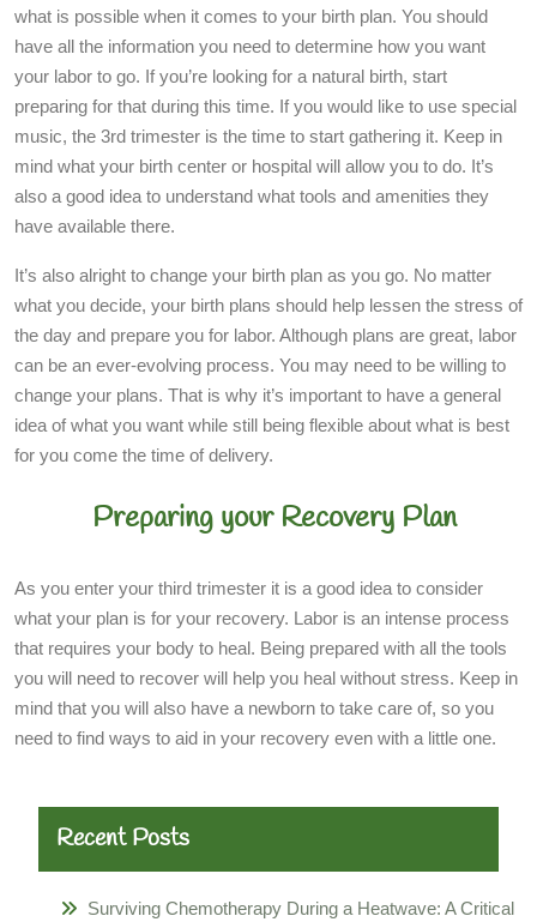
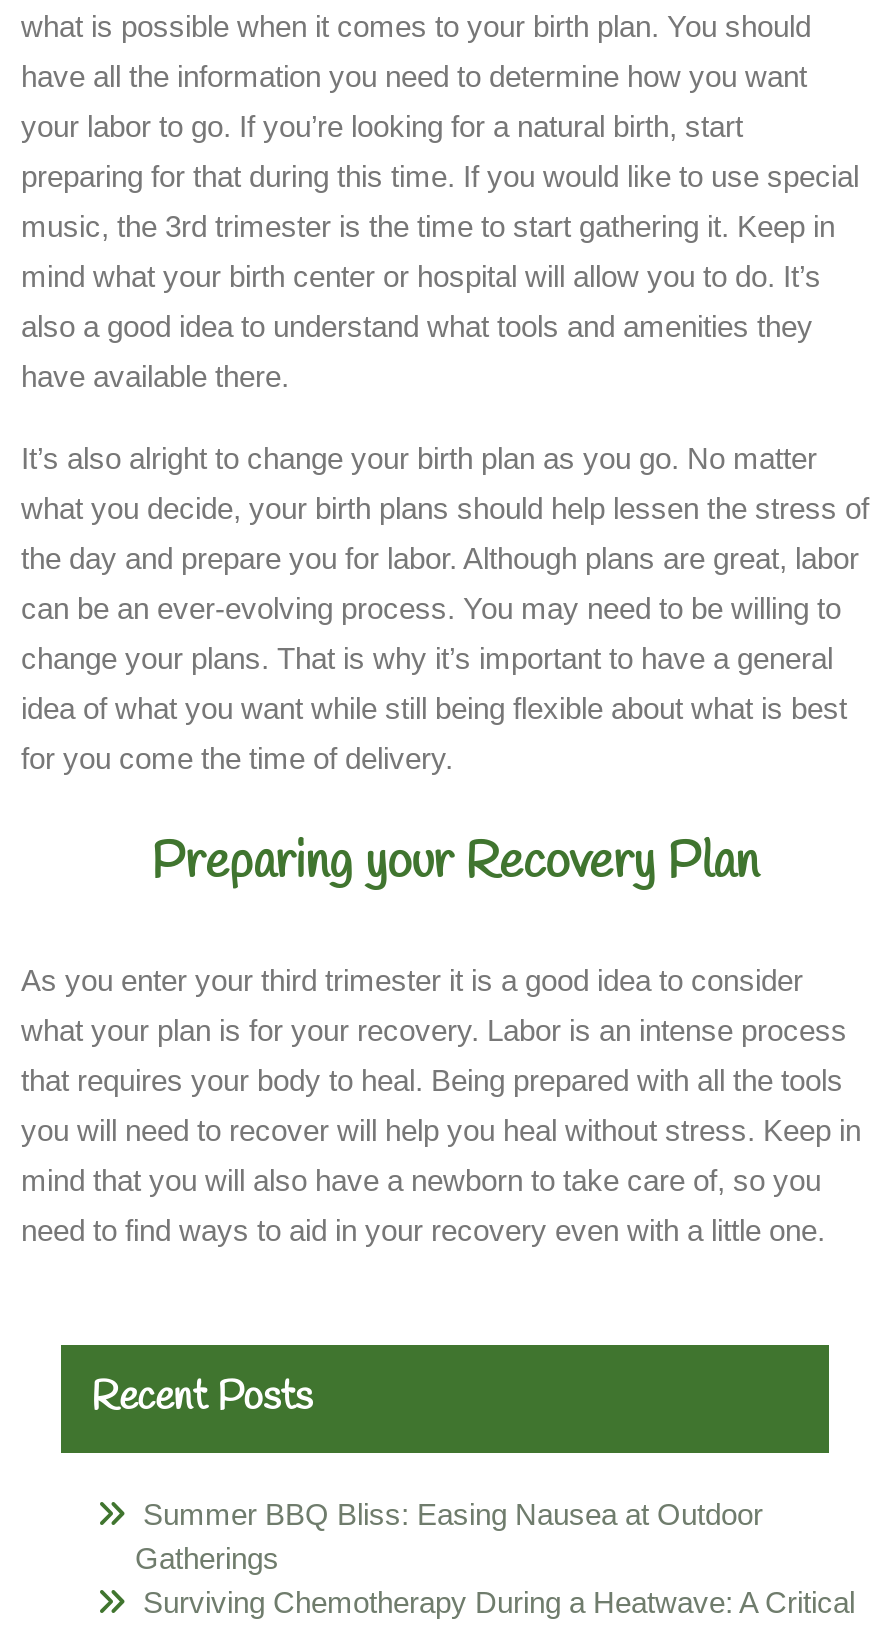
none -> [135,1497,763,1575] Summer BBQ Bliss: Easing Nausea at Outdoor | Gatherings

